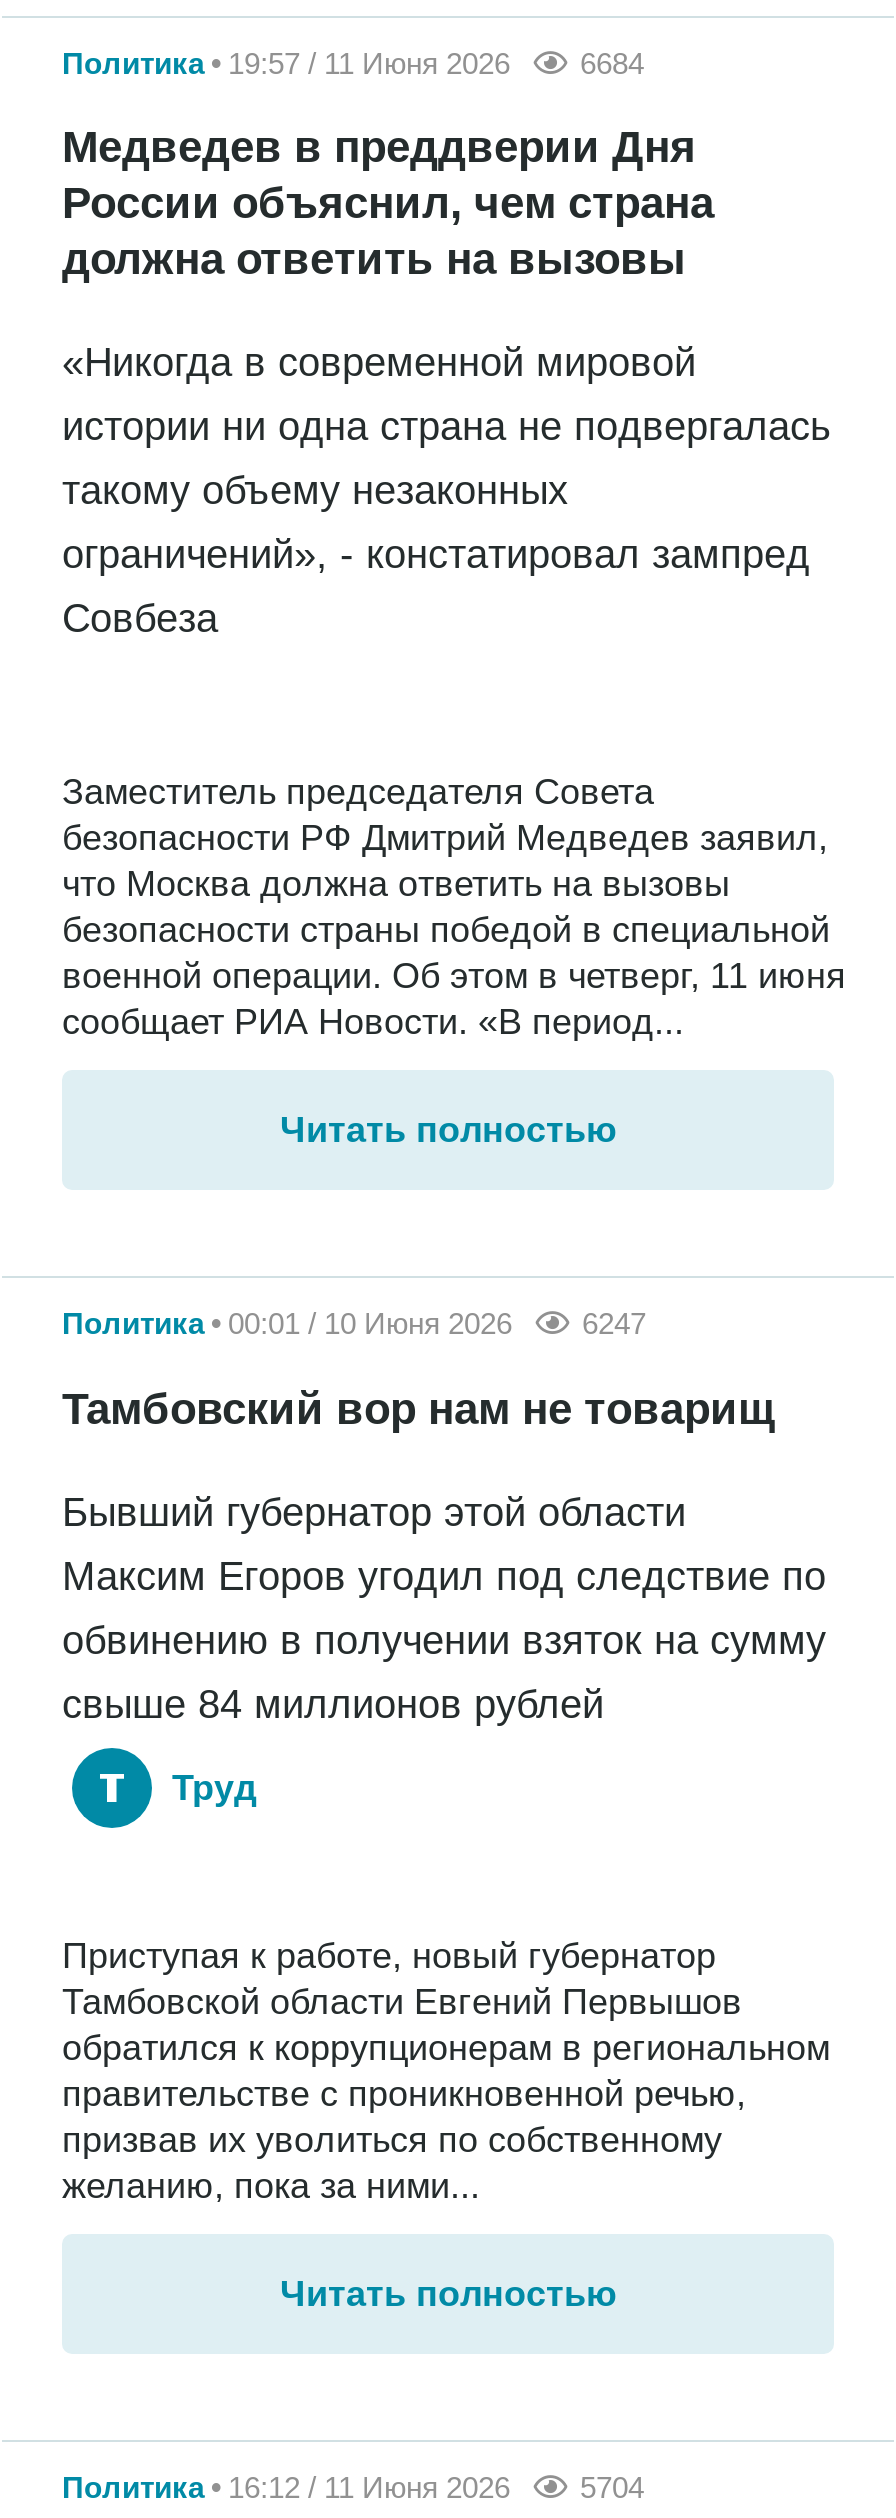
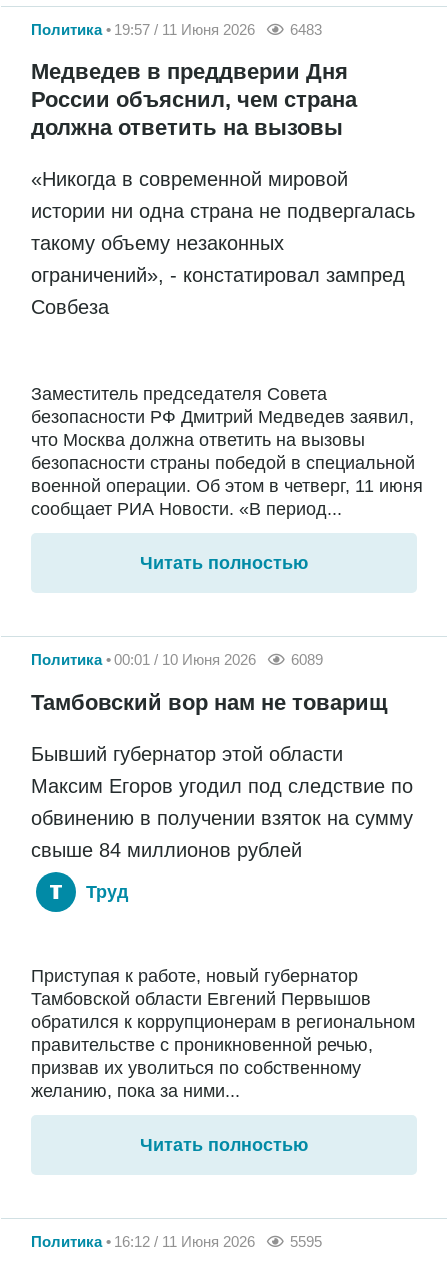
[580,46,644,80] 6684 -> [290,21,322,38] 6483
[582,1306,646,1340] 6247 -> [291,651,323,668] 6089
[580,2470,644,2504] 5704 -> [290,1233,322,1250] 5595

